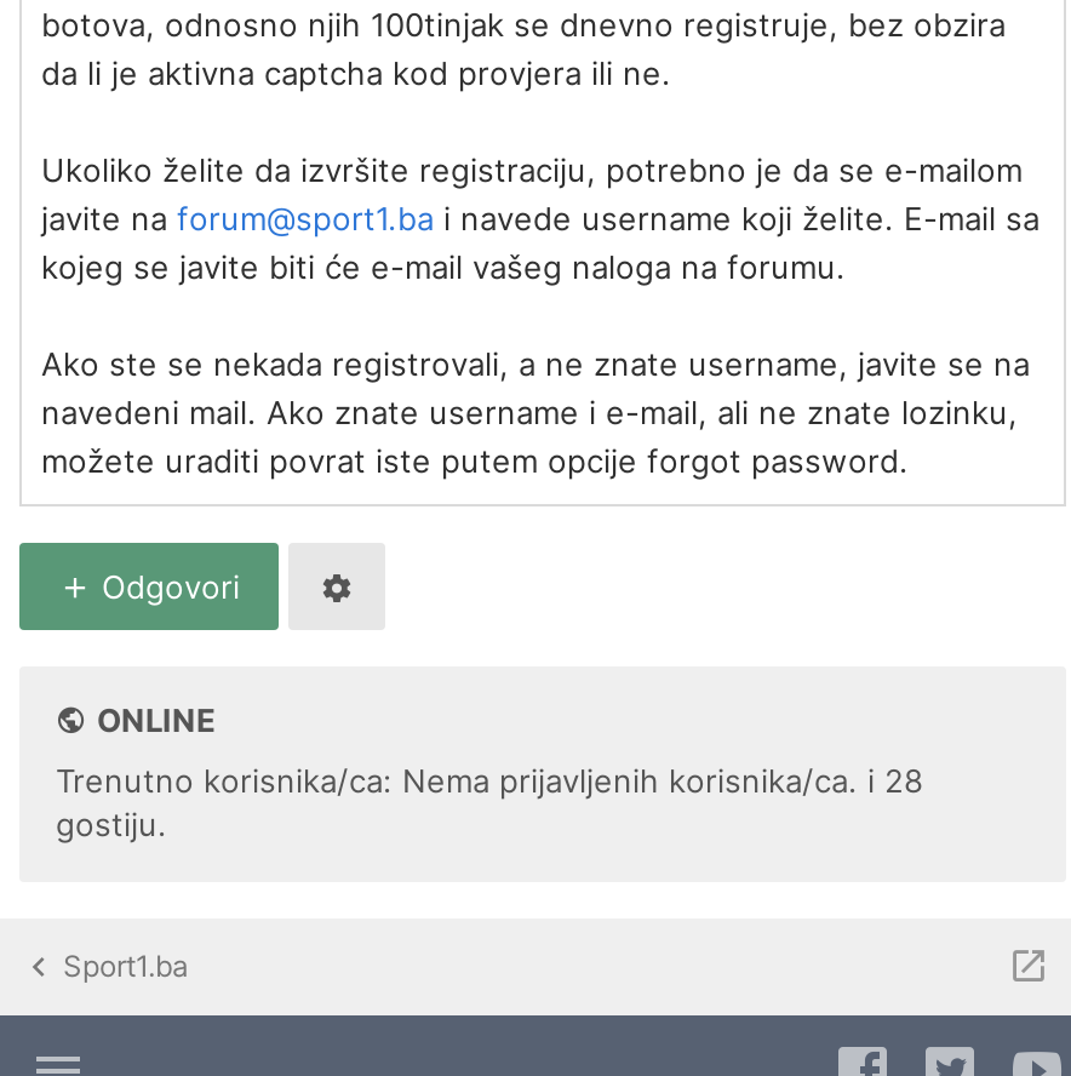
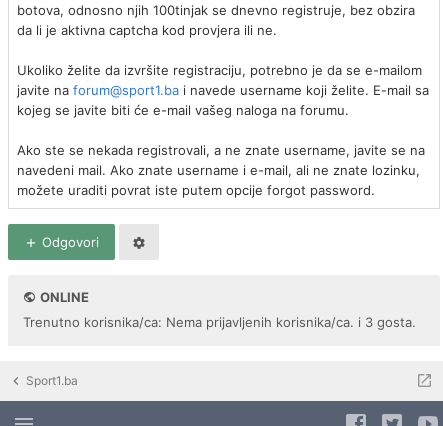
[56,762,923,844] Trenutno korisnika/ca: Nema prijavljenih korisnika/ca. i 28 | gostiju. -> [23,314,416,330] Trenutno korisnika/ca: Nema prijavljenih korisnika/ca. i 3 gosta.

